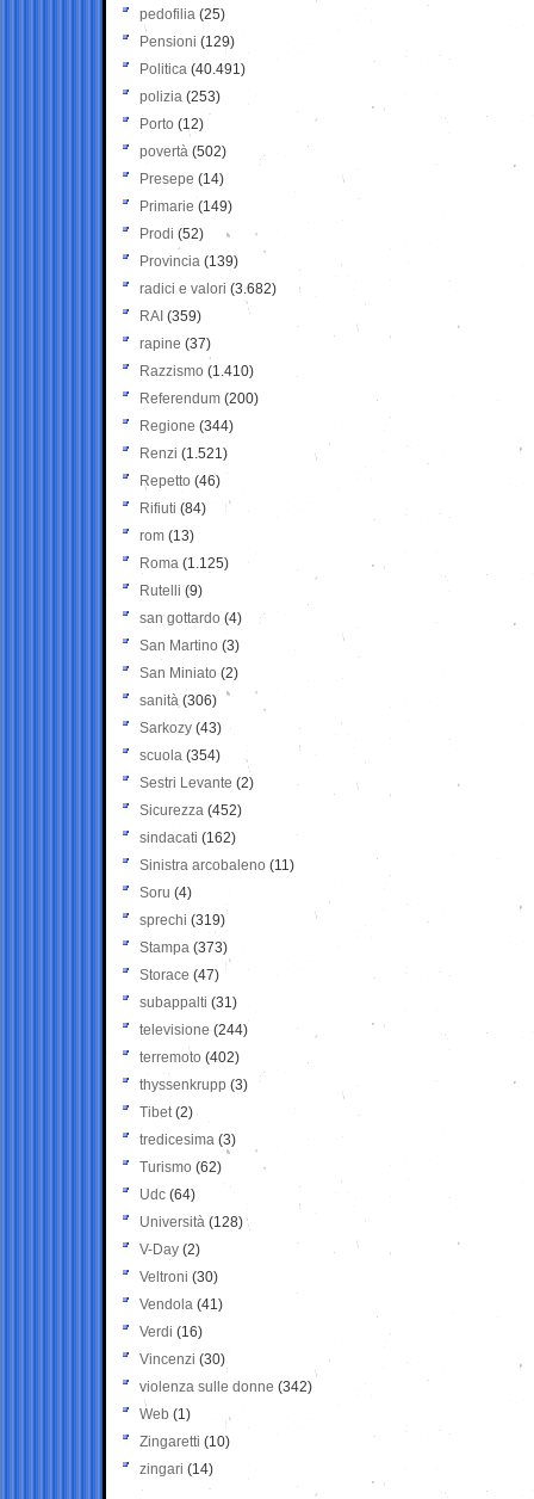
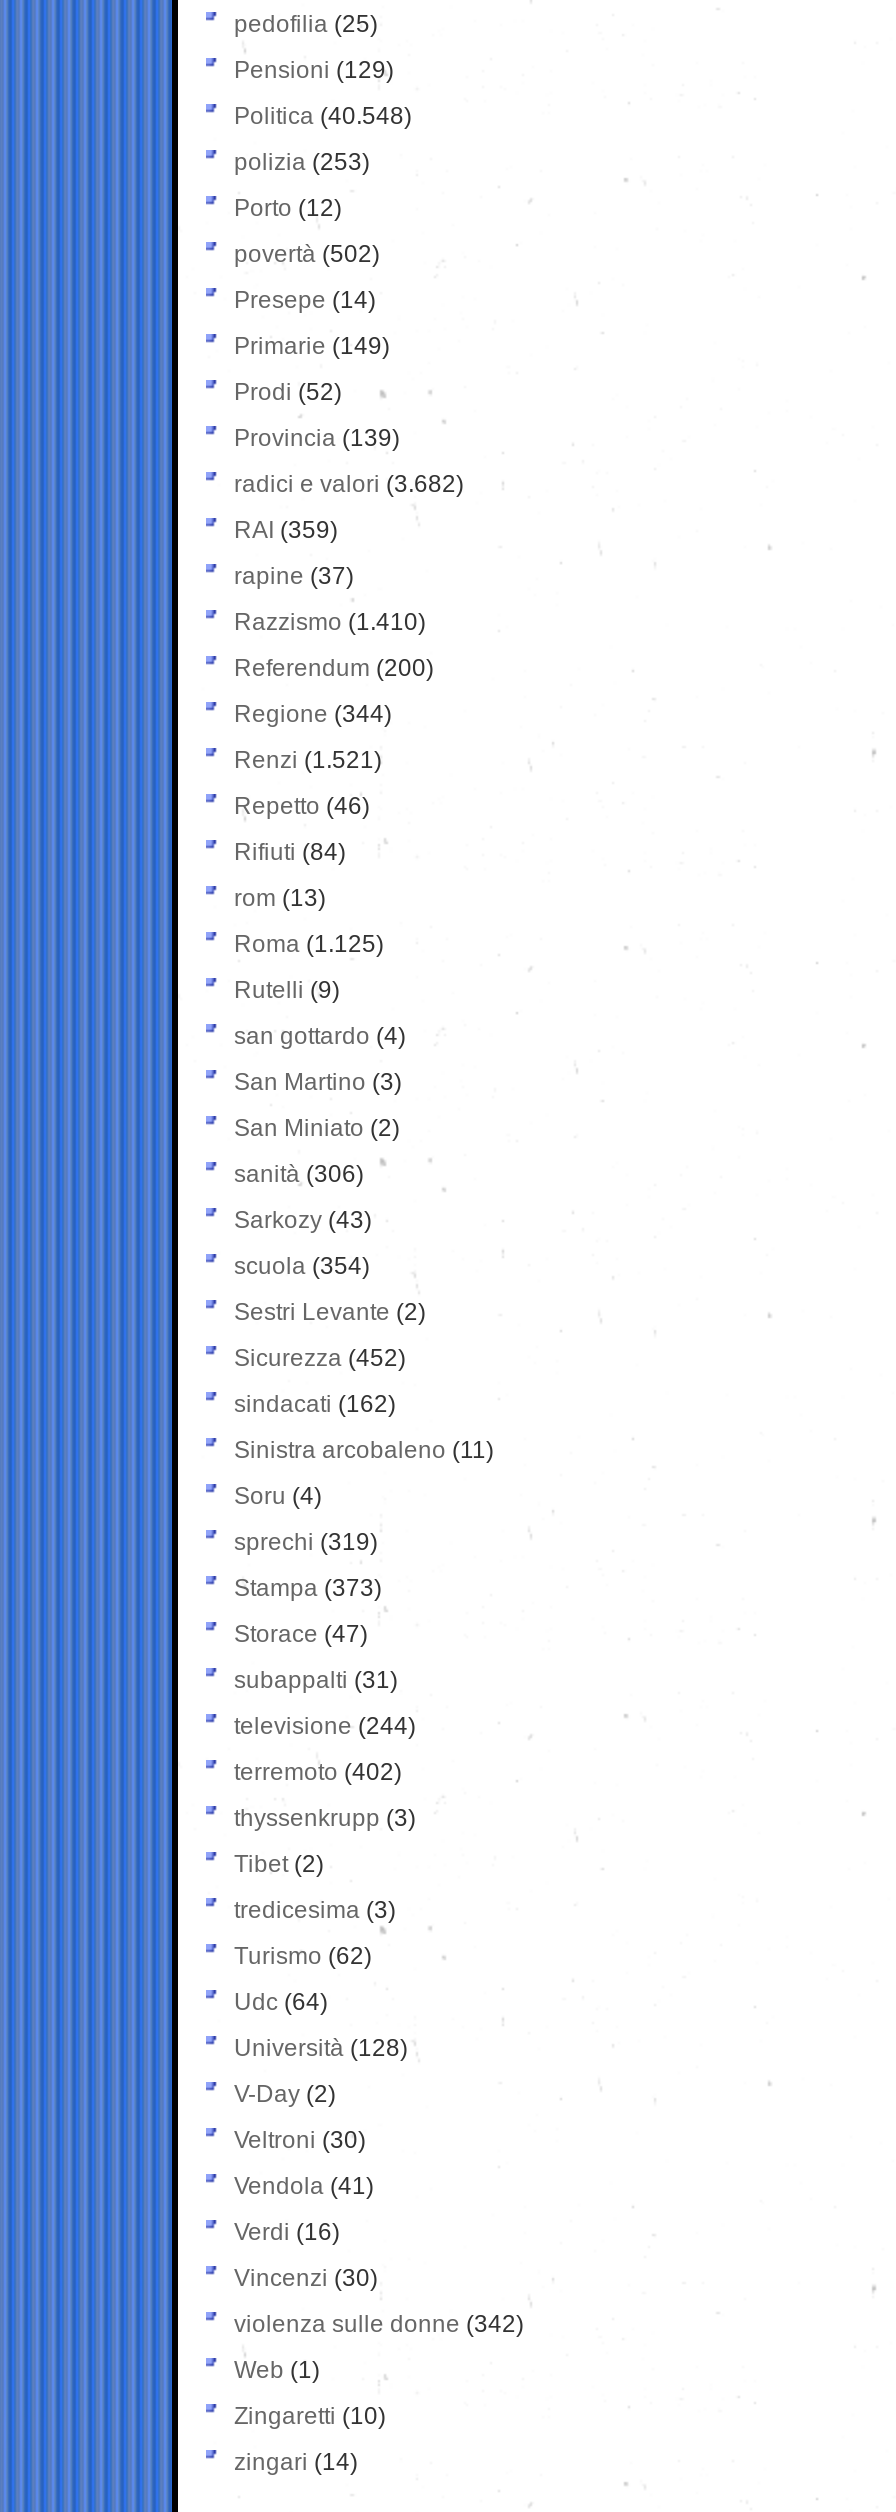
[139,61,246,77] Politica (40.491) -> [234,102,412,130] Politica (40.548)

